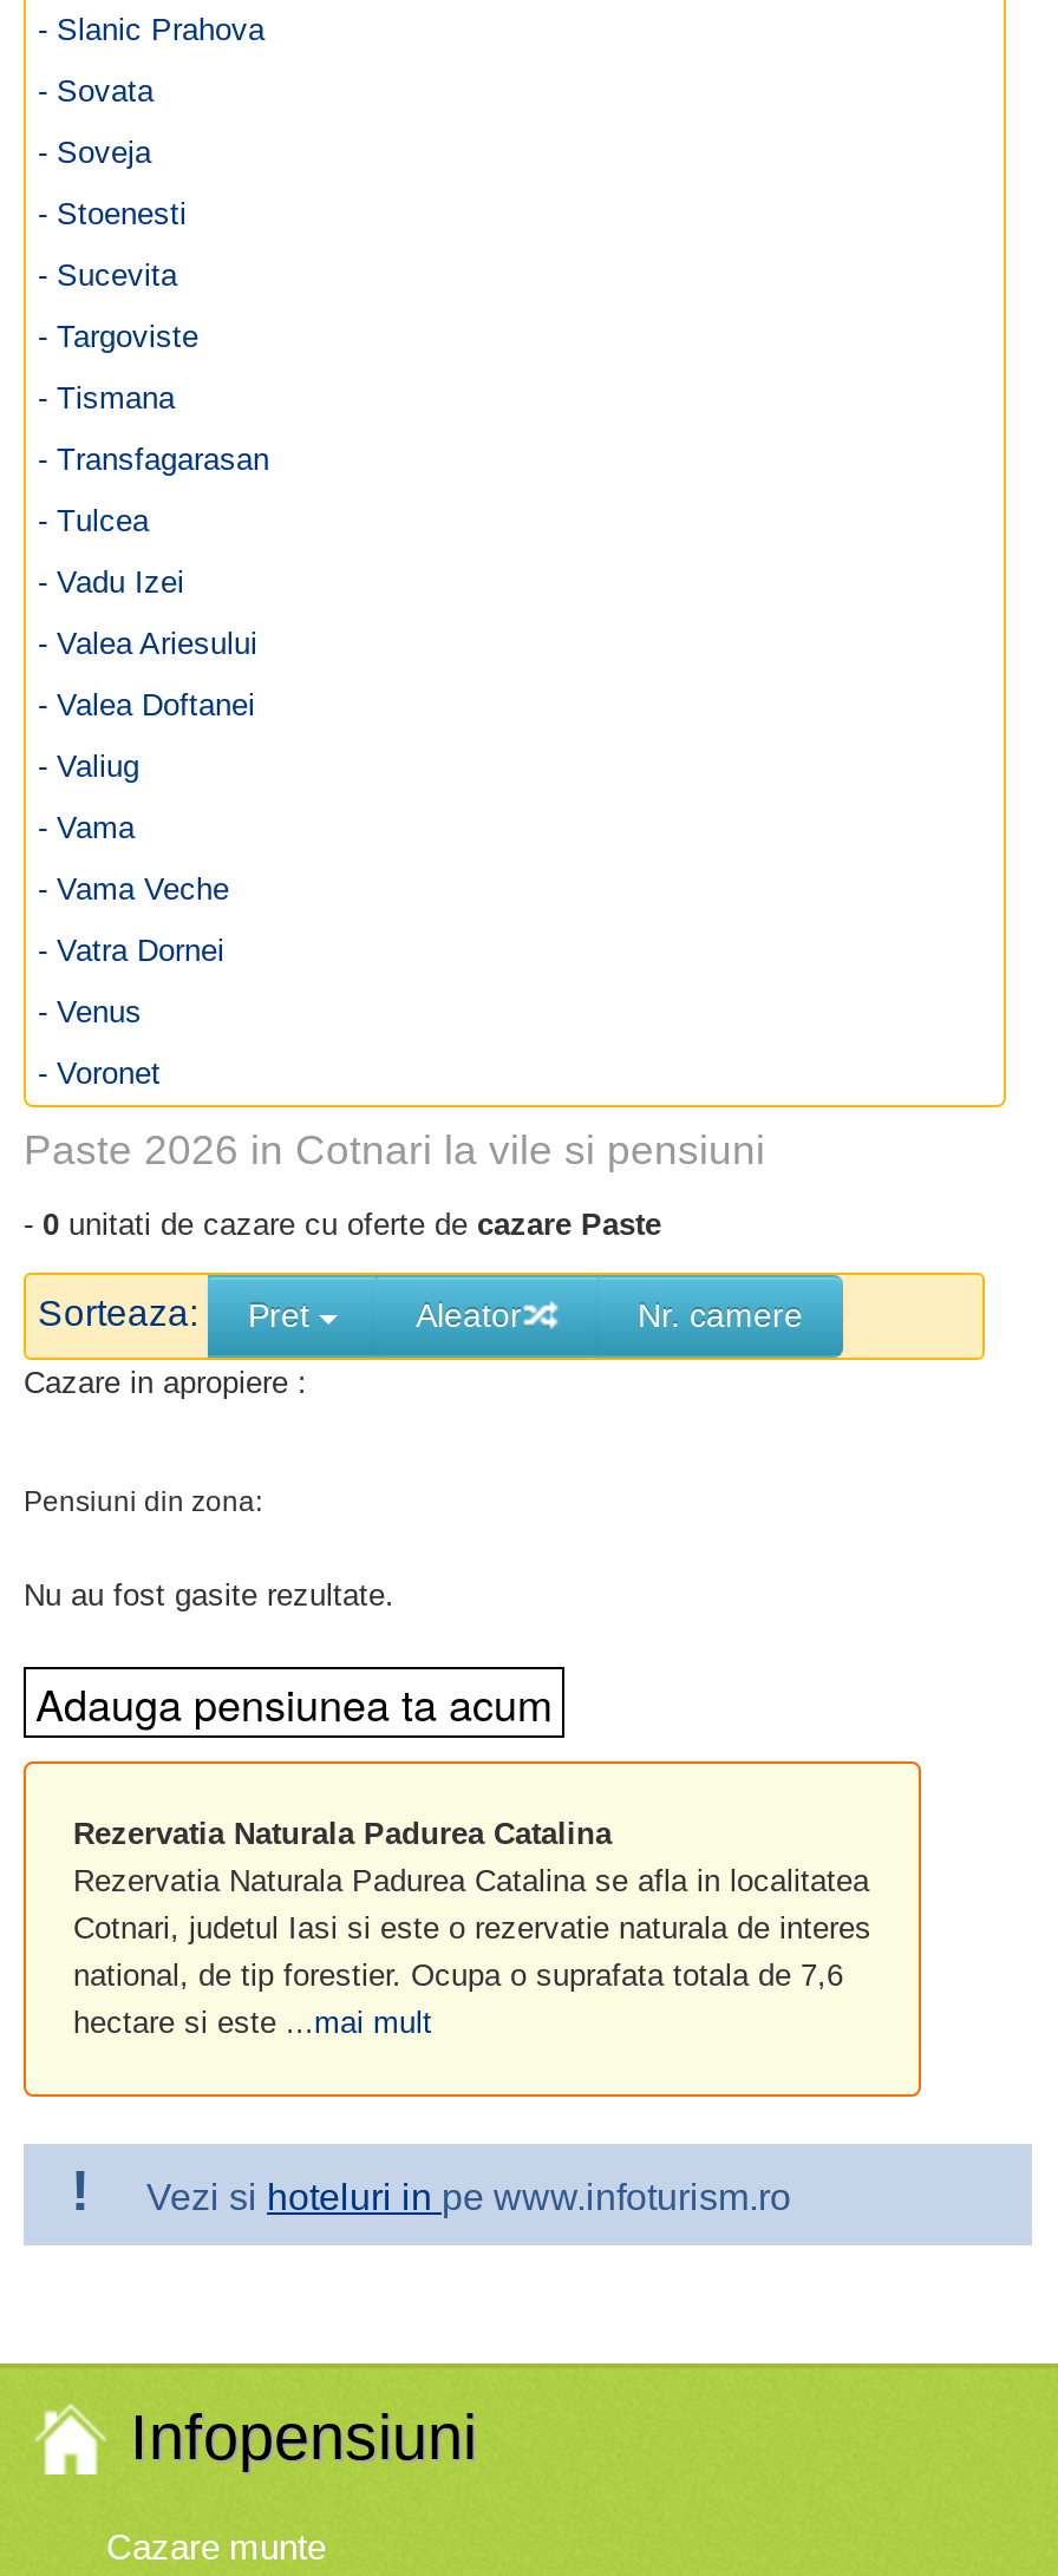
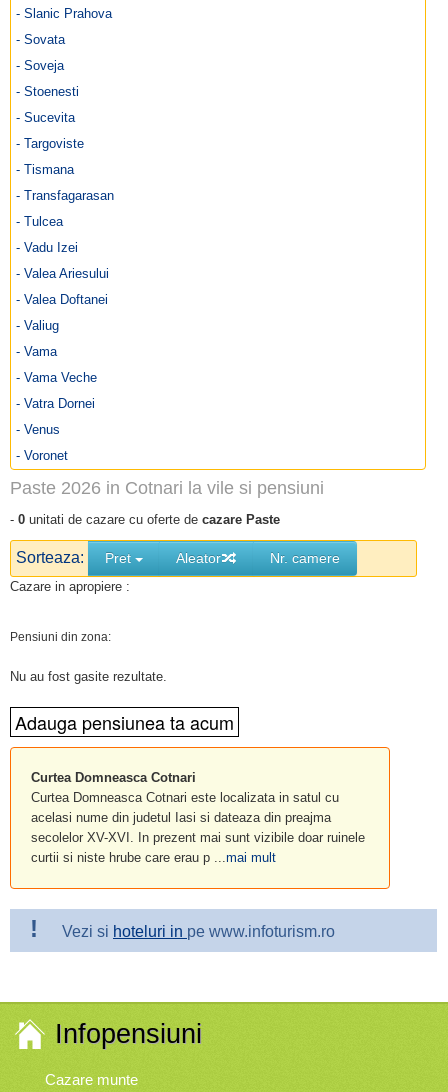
[73,1816,871,2040] Rezervatia Naturala Padurea Catalina | Rezervatia Naturala Padurea Catalina se afla in localitatea | Cotnari, judetul Iasi si este o rezervatie naturala de interes | national, de tip forestier. Ocupa o suprafata totala de 7,6 | hectare si este ...mai mult -> [31,770,365,865] Curtea Domneasca Cotnari | Curtea Domneasca Cotnari este localizata in satul cu | acelasi nume din judetul Iasi si dateaza din preajma | secolelor XV-XVI. In prezent mai sunt vizibile doar ruinele | curtii si niste hrube care erau p ...mai mult

